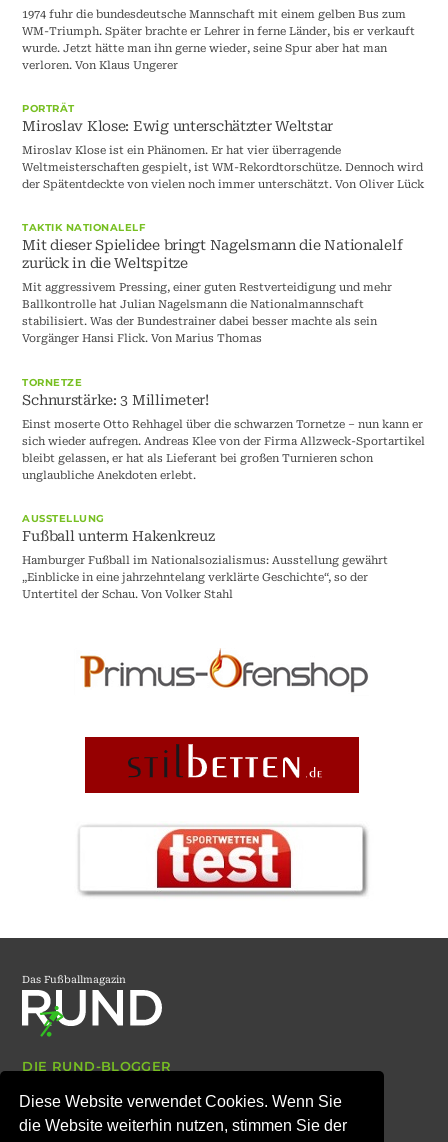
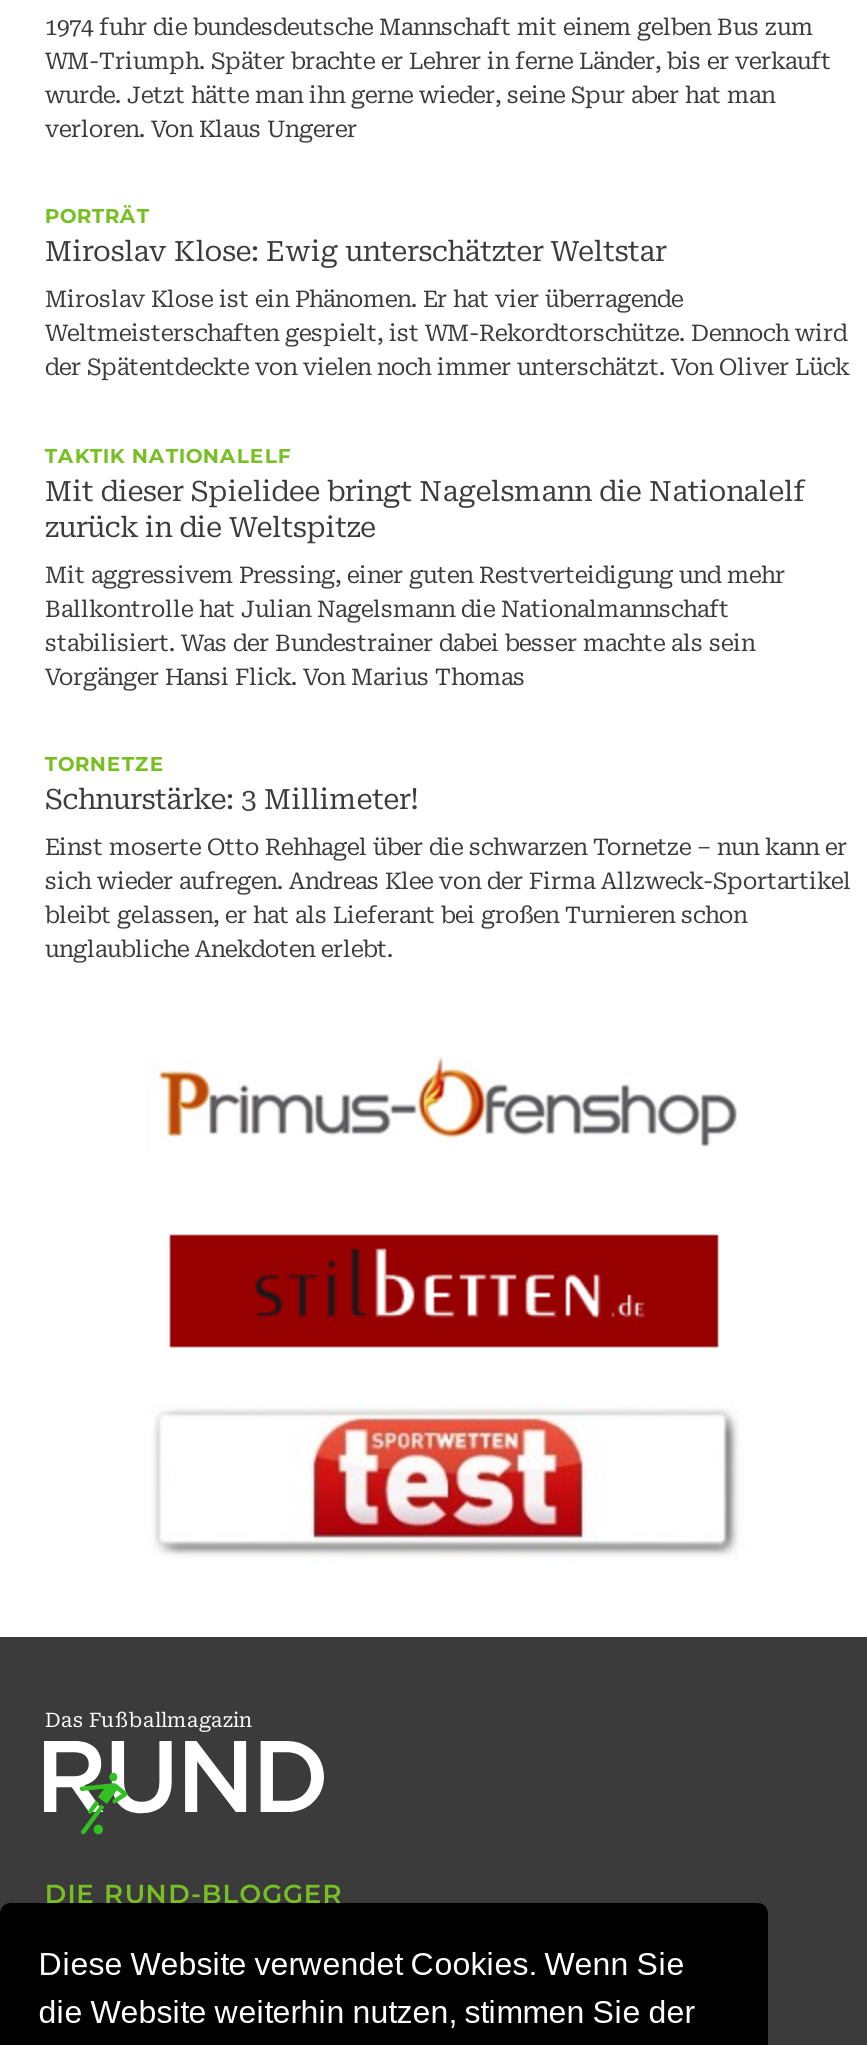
[22,512,388,601] AUSSTELLUNG | Fußball unterm Hakenkreuz | Hamburger Fußball im Nationalsozialismus: Ausstellung gewährt | „Einblicke in eine jahrzehntelang verklärte Geschichte“, so der | Untertitel der Schau. Von Volker Stahl -> none

